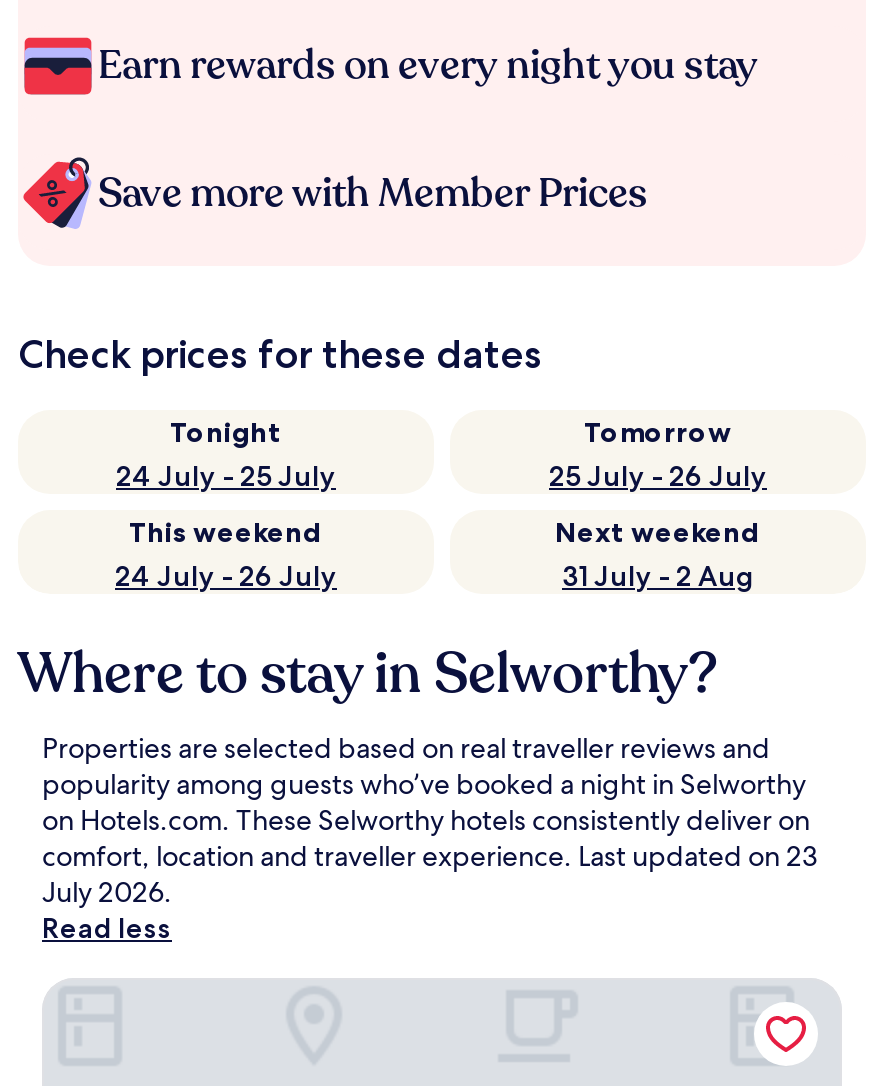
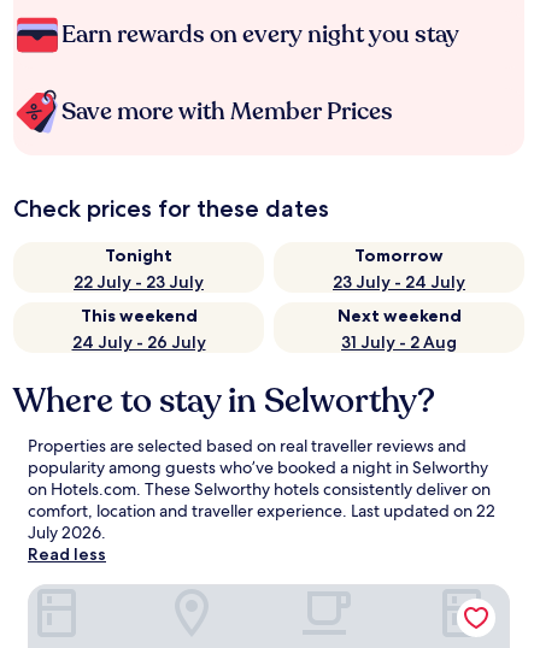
[116,458,336,494] 24 July - 25 July -> [74,271,204,293] 22 July - 23 July
[549,458,767,494] 25 July - 26 July -> [333,271,465,293] 23 July - 24 July
[42,838,818,874] comfort, location and traveller experience. Last updated on 23 -> [28,500,495,522] comfort, location and traveller experience. Last updated on 22

